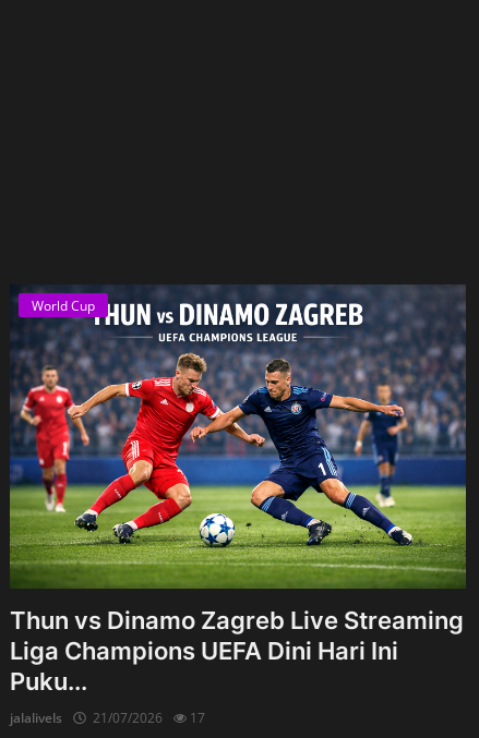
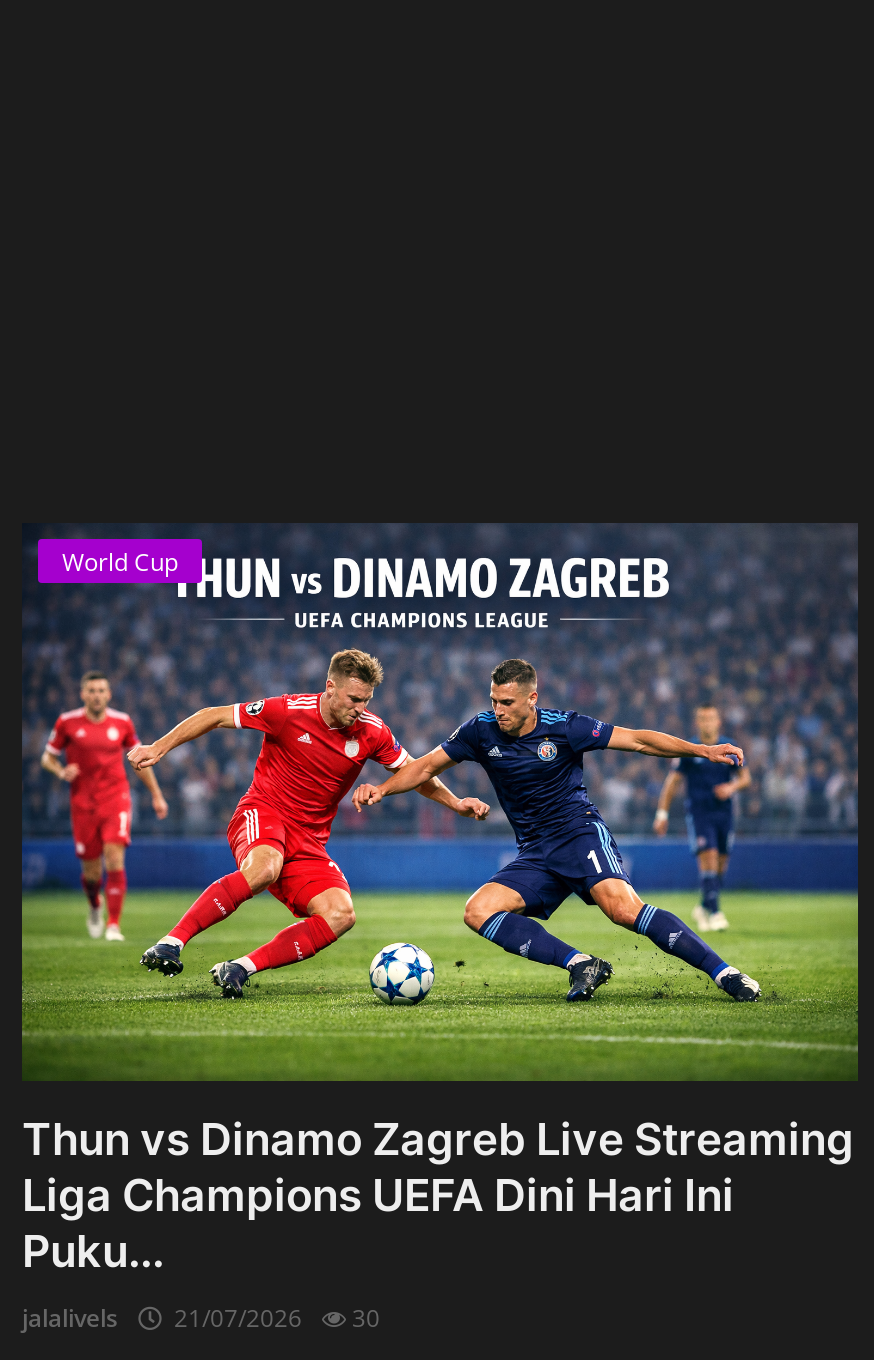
[10,709,205,727] jalalivels 21/07/2026 17 -> [22,1301,380,1335] jalalivels 21/07/2026 30

